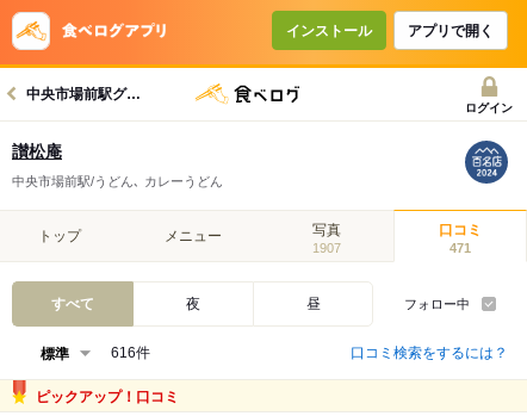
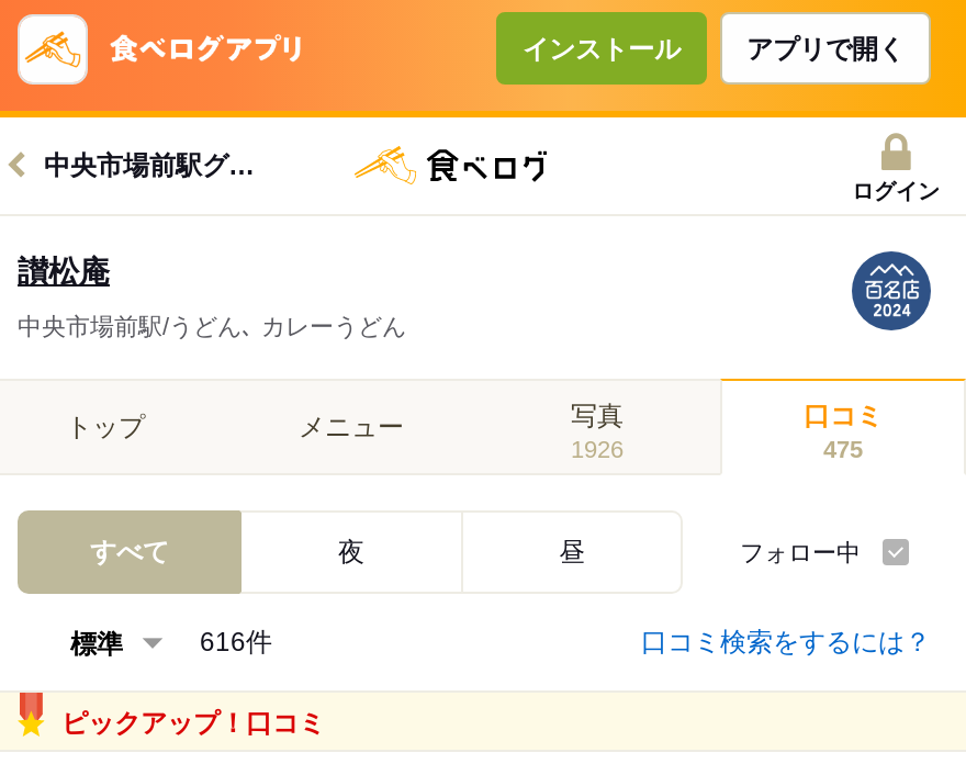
[312,241,341,255] 1907 -> [571,436,624,462] 1926
[449,241,471,255] 471 -> [823,436,863,462] 475

